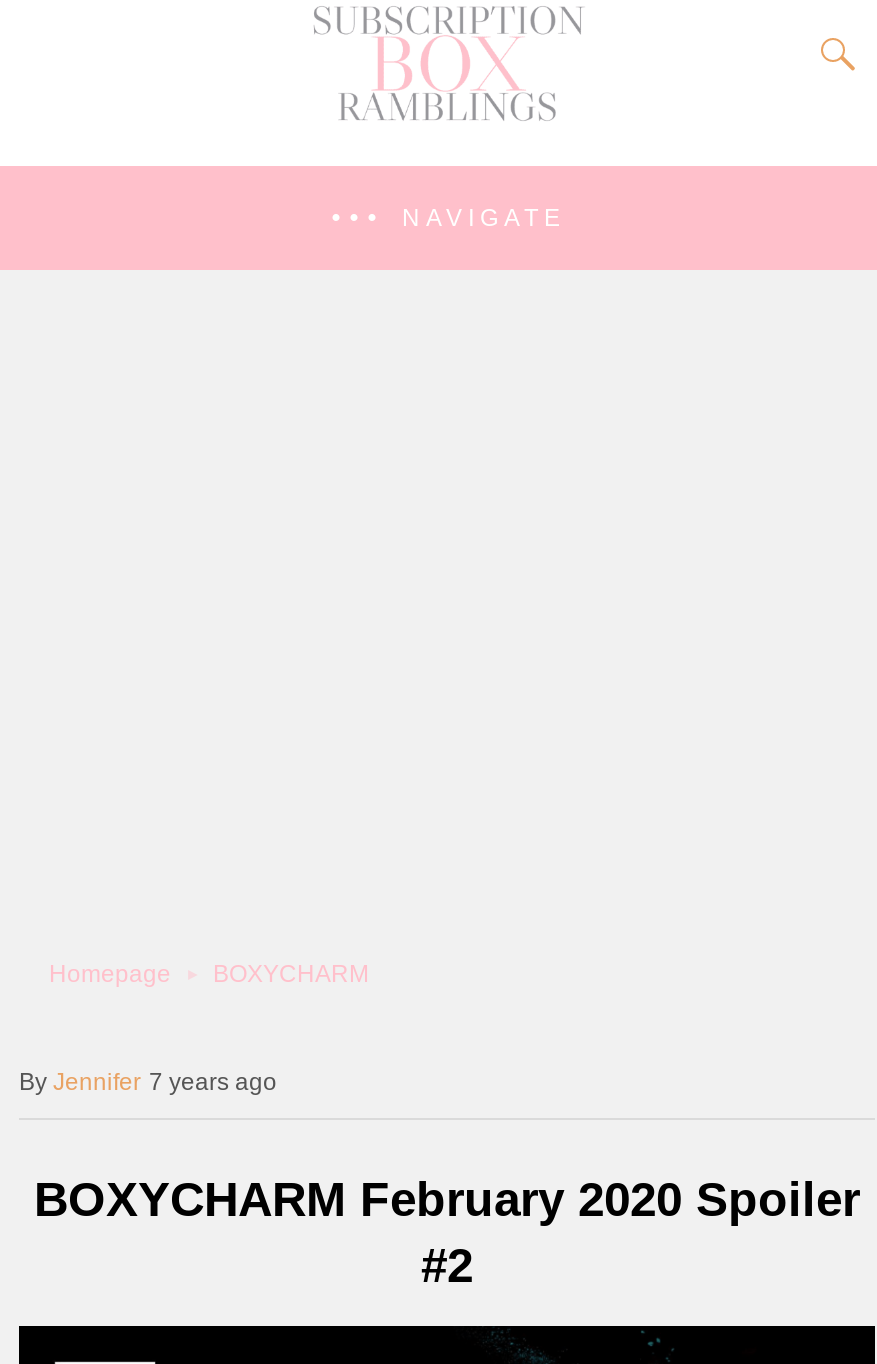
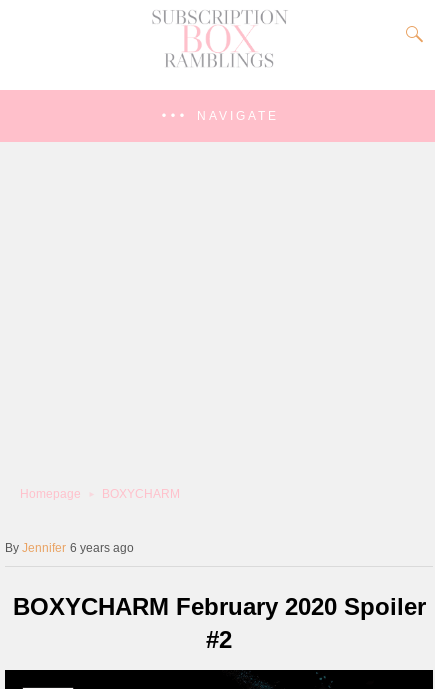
[53,1068,277,1096] Jennifer 7 years ago -> [22,541,134,555] Jennifer 6 years ago

